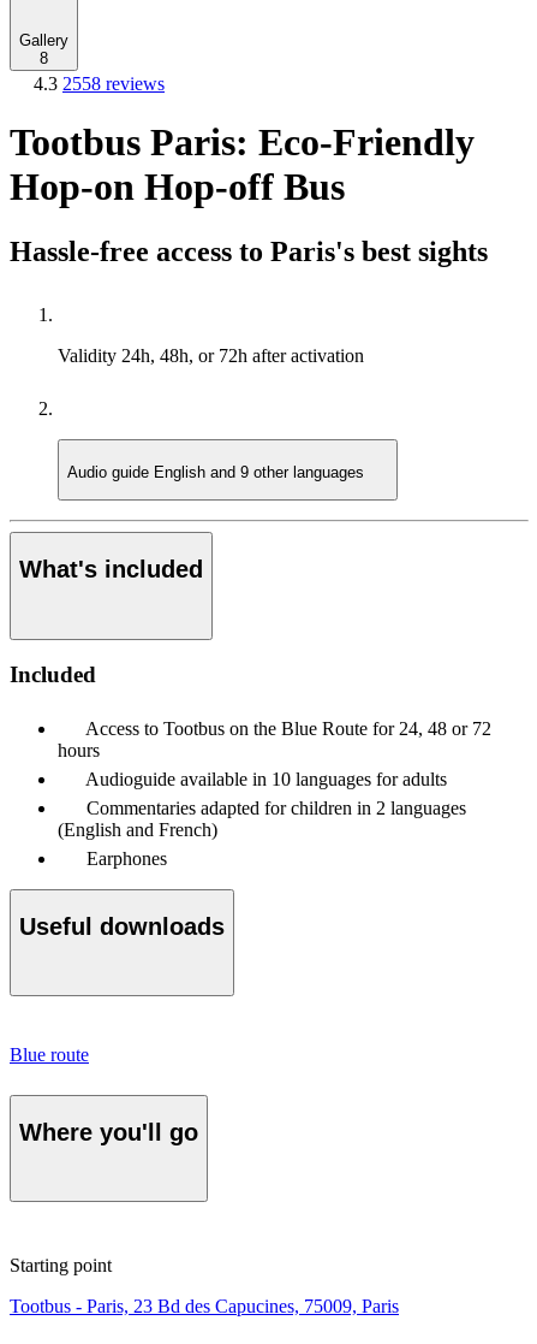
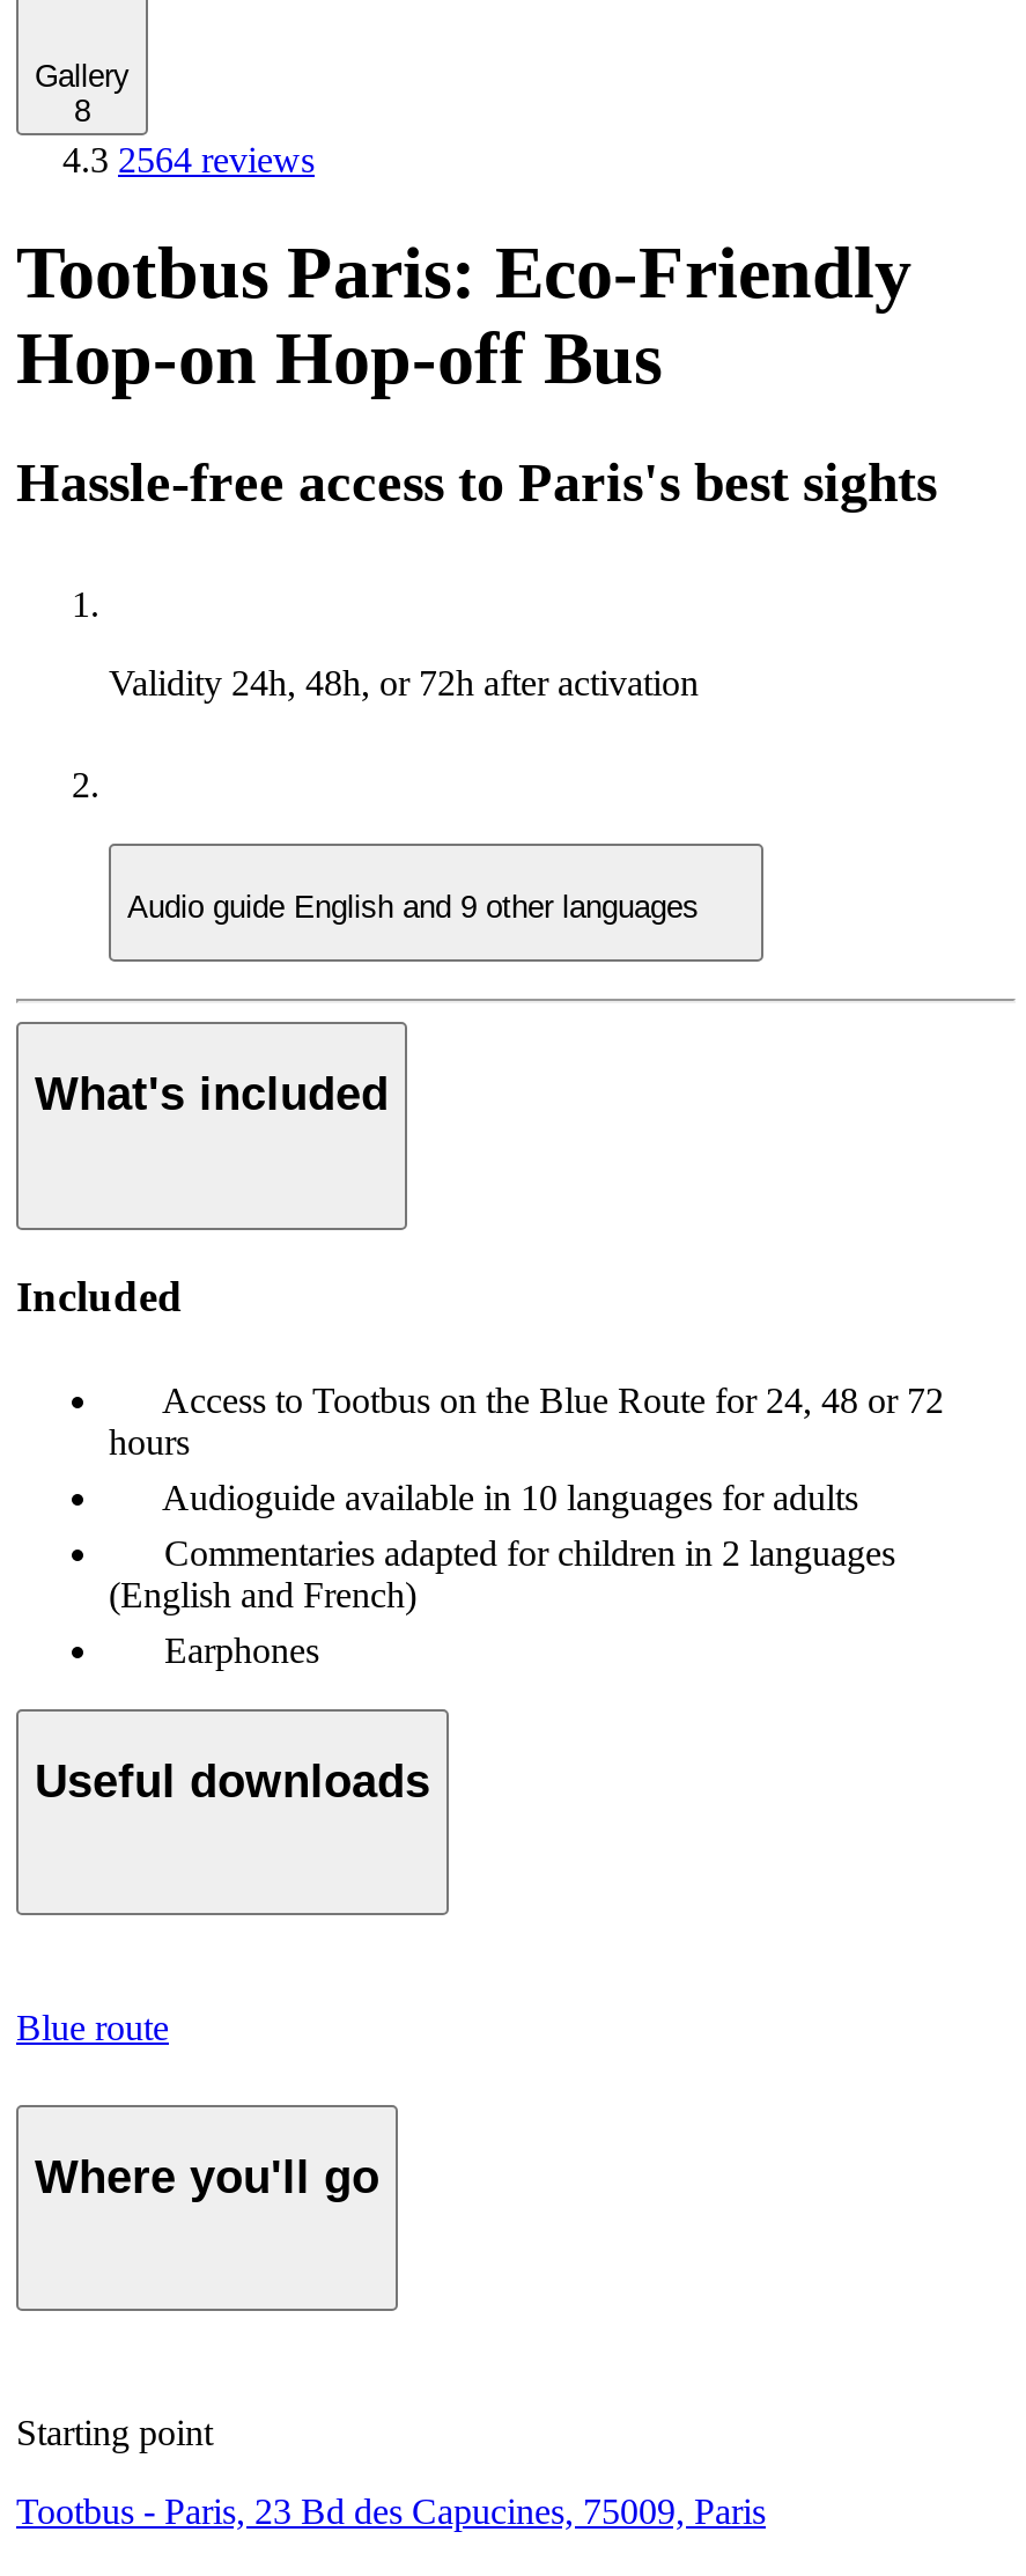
[34,73,165,94] 4.3 2558 reviews -> [62,140,315,179] 4.3 2564 reviews

